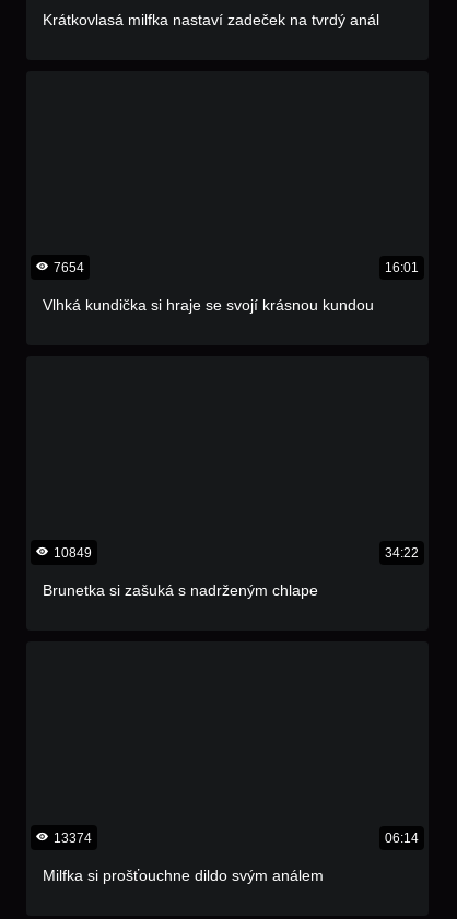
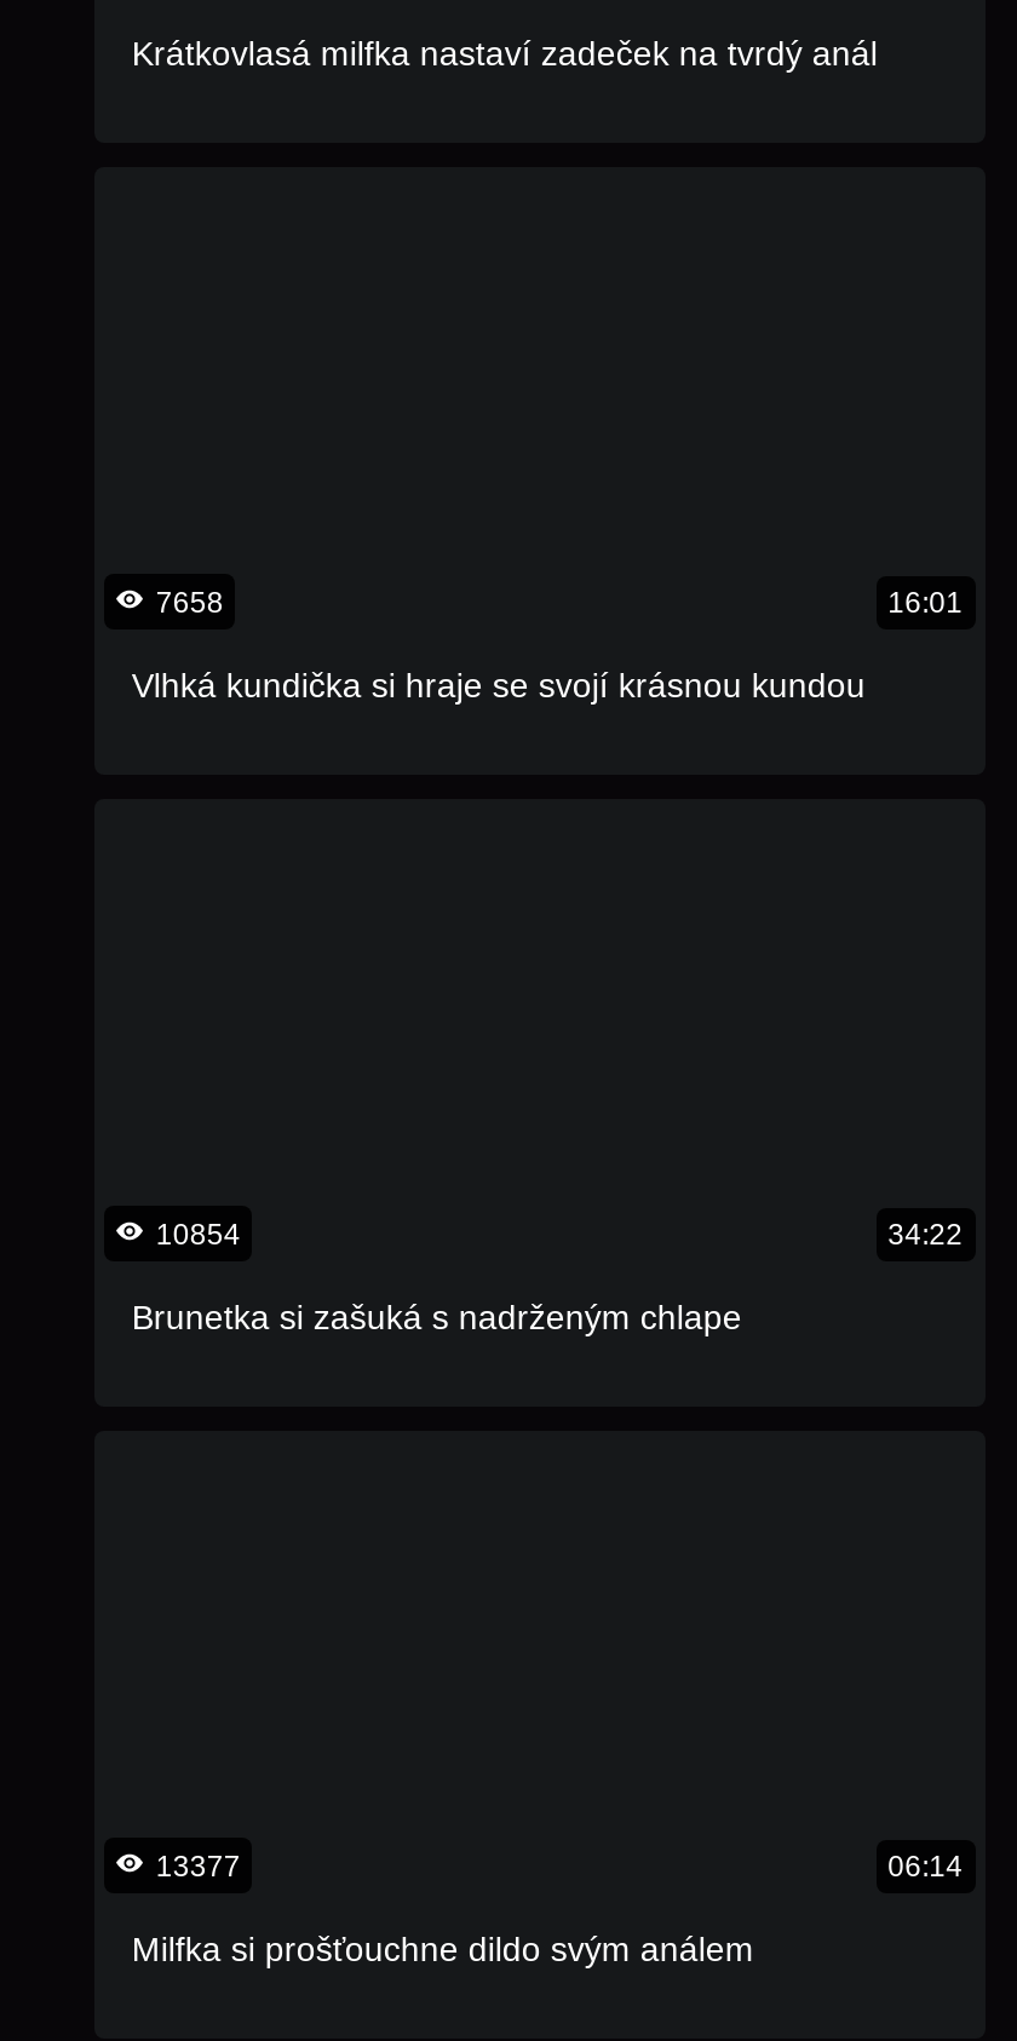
[54,260,85,275] 7654 -> [156,586,224,620] 7658
[54,545,92,561] 10849 -> [156,1218,241,1252] 10854
[54,830,92,846] 13374 -> [156,1850,241,1884] 13377

